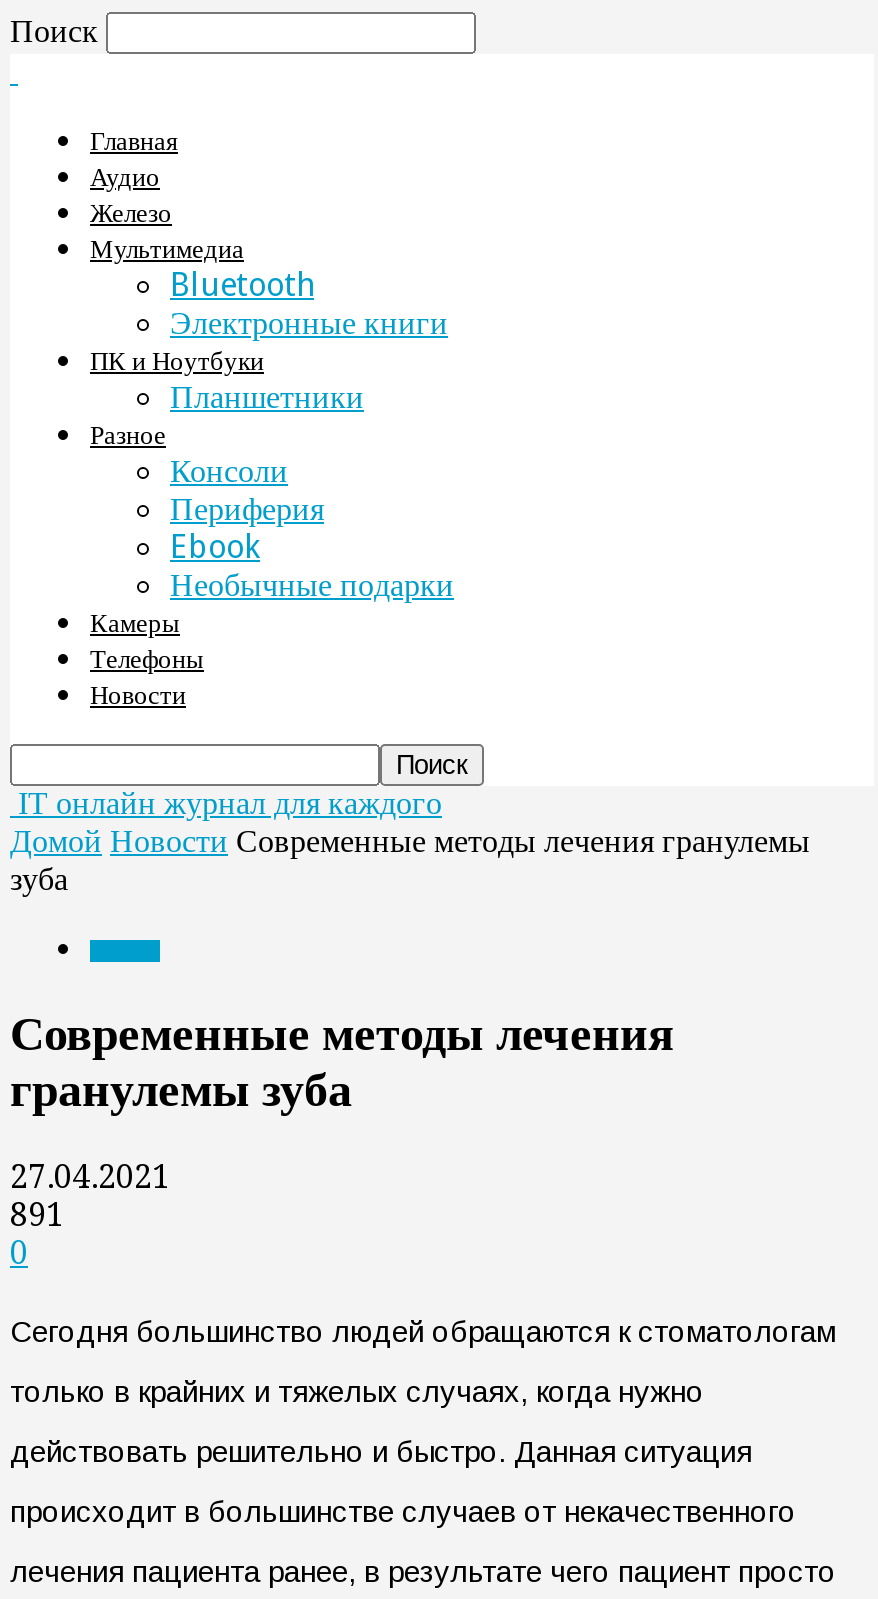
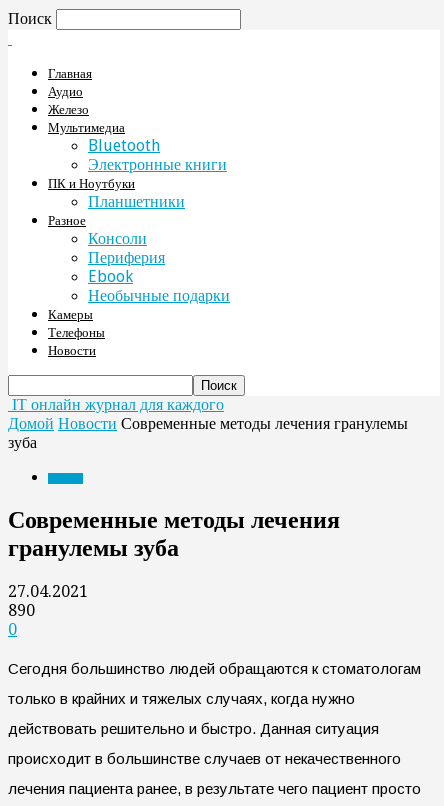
[10,1196,64,1234] 891 -> [8,601,35,620] 890

